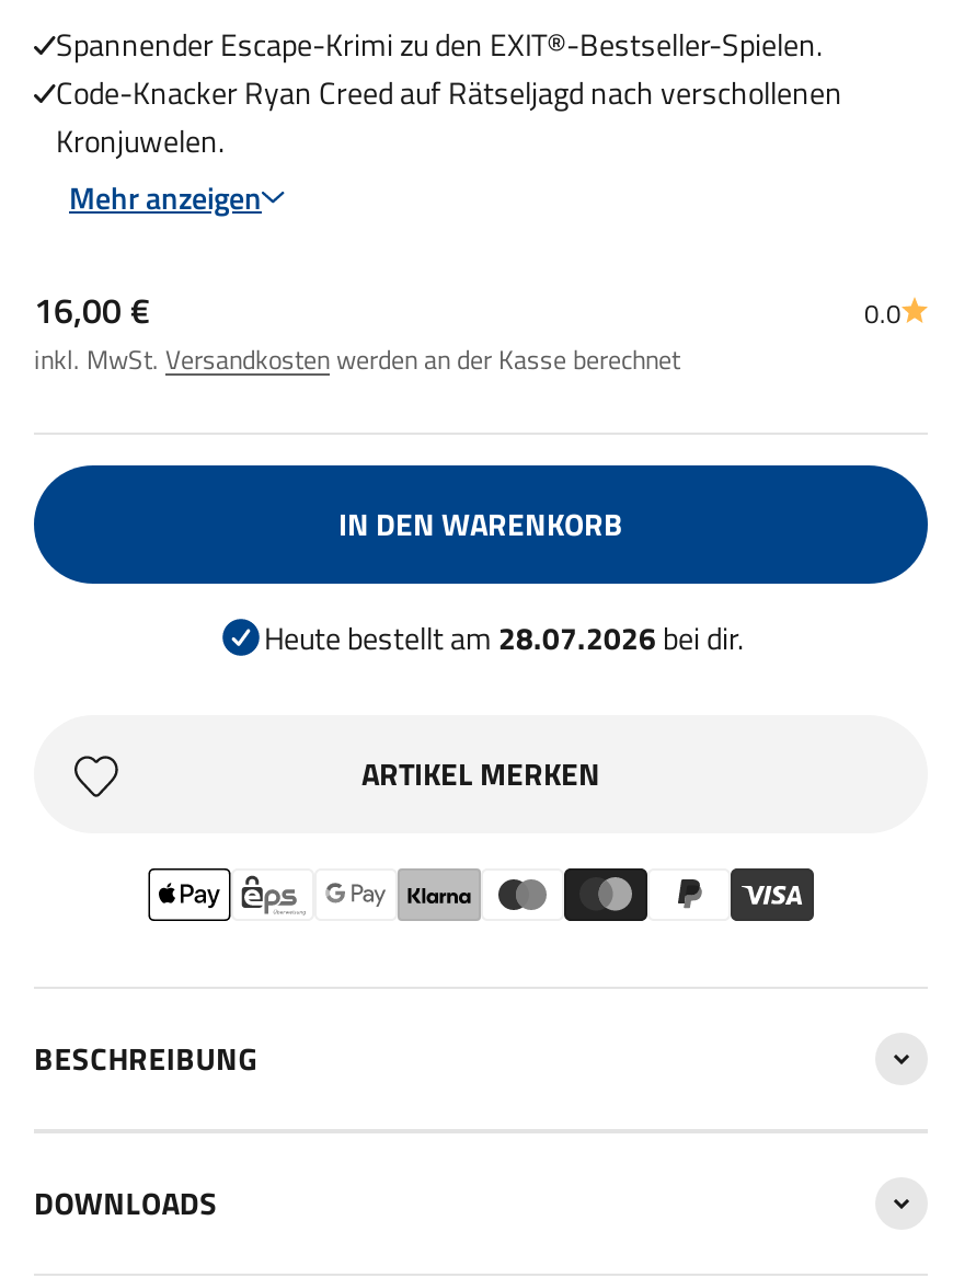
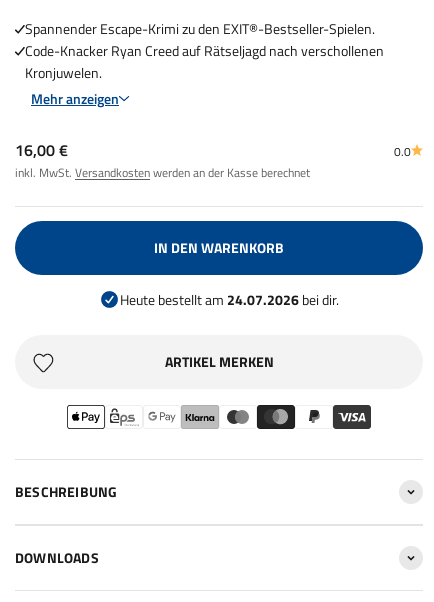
[264,615,744,661] Heute bestellt am 28.07.2026 bei dir. -> [120,289,339,310] Heute bestellt am 24.07.2026 bei dir.

